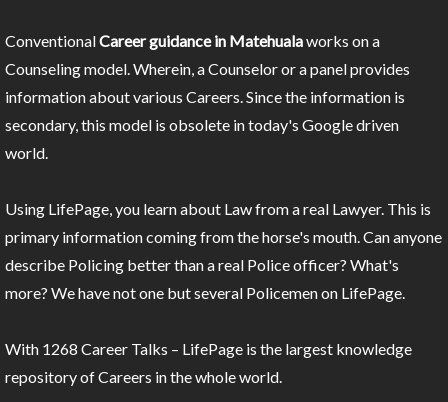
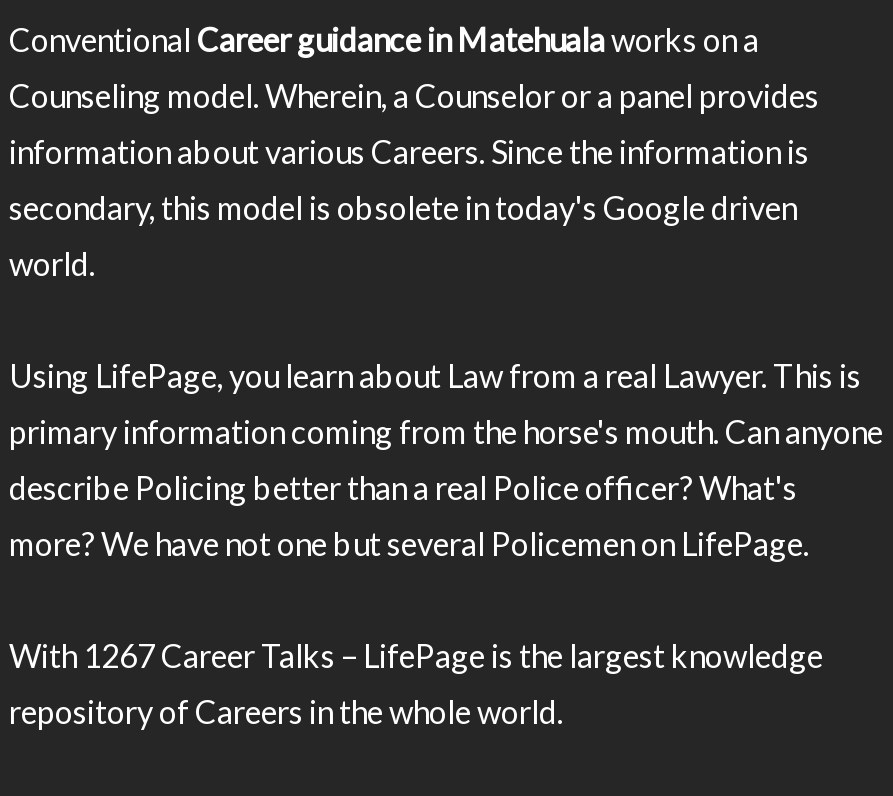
[5,339,412,358] With 1268 Career Talks – LifePage is the largest knowledge -> [9,637,823,675] With 1267 Career Talks – LifePage is the largest knowledge

